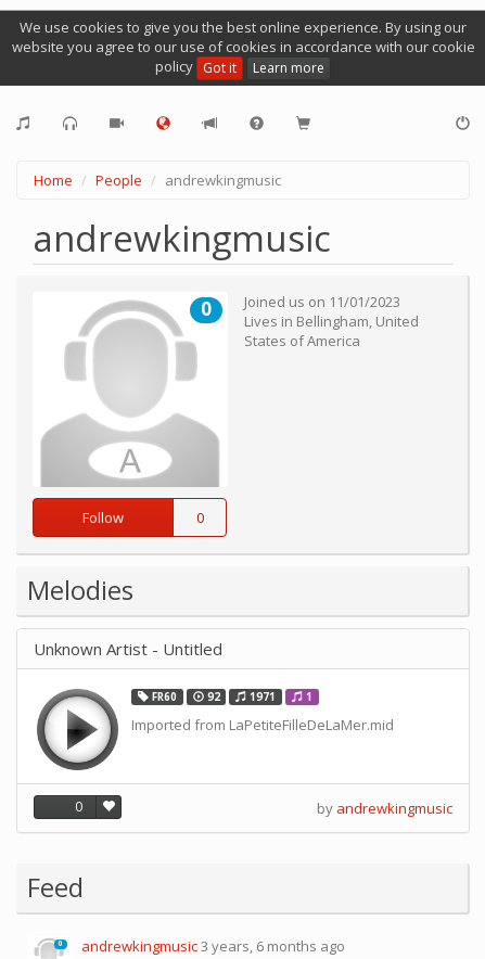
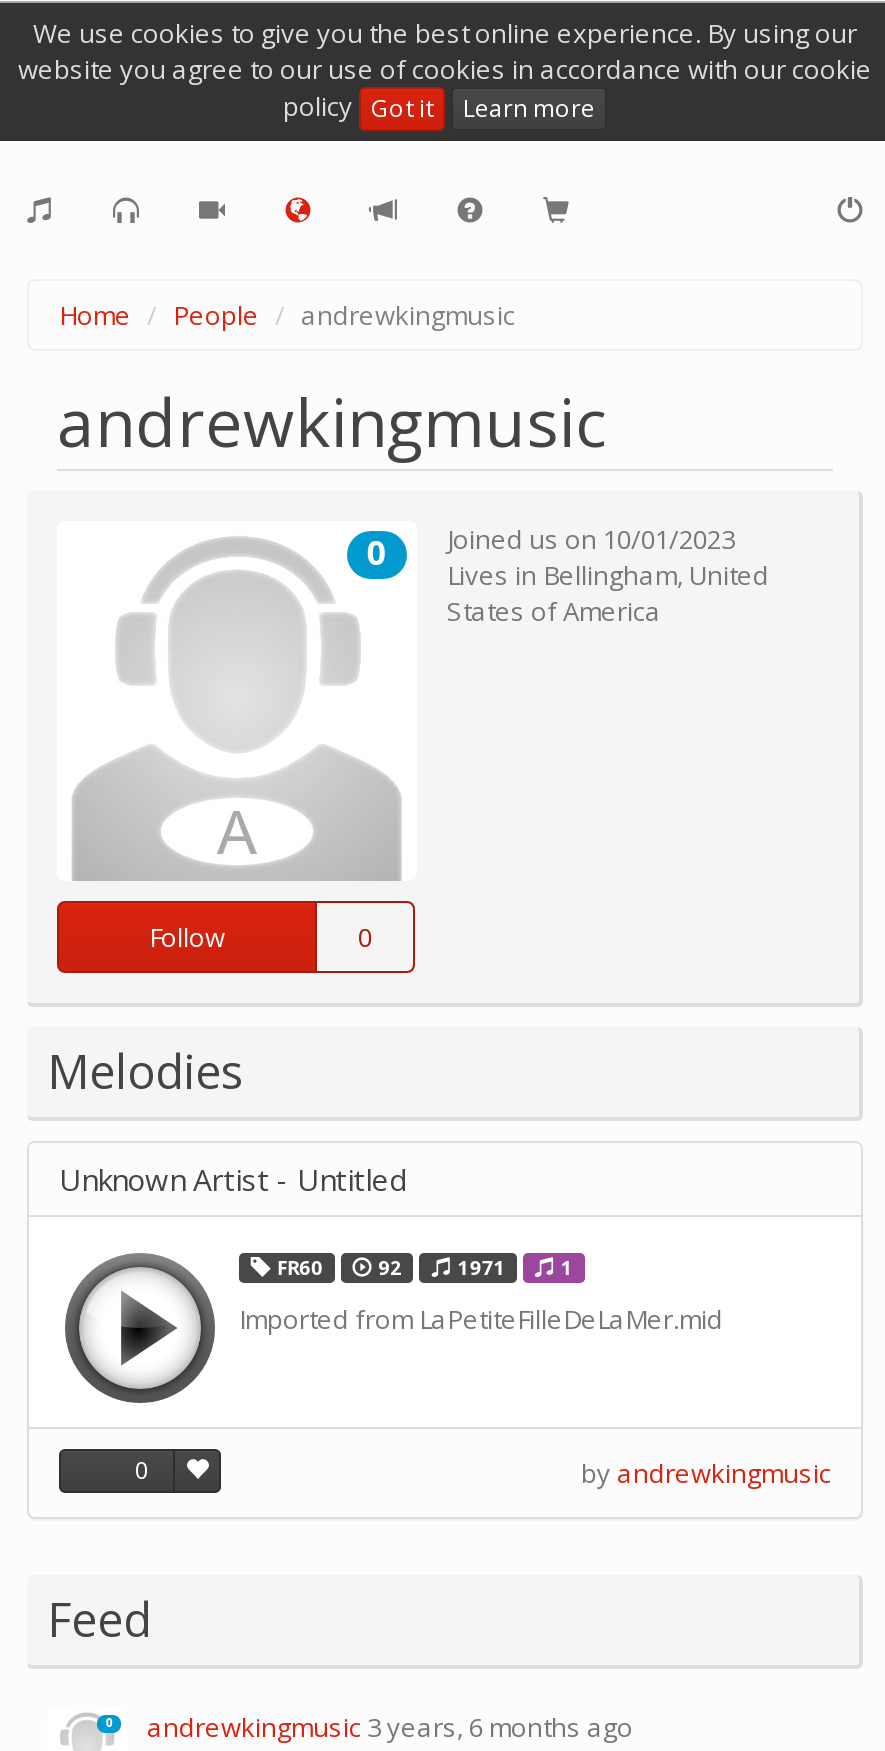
[201,292,419,331] 0 Joined us on 11/01/2023 Lives in Bellingham, United -> [367,521,769,593] 0 Joined us on 10/01/2023 Lives in Bellingham, United

